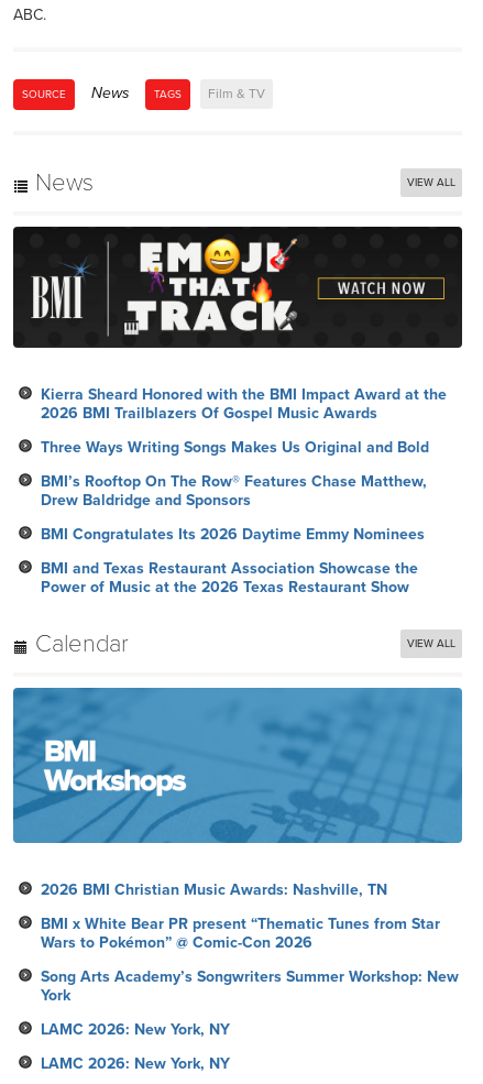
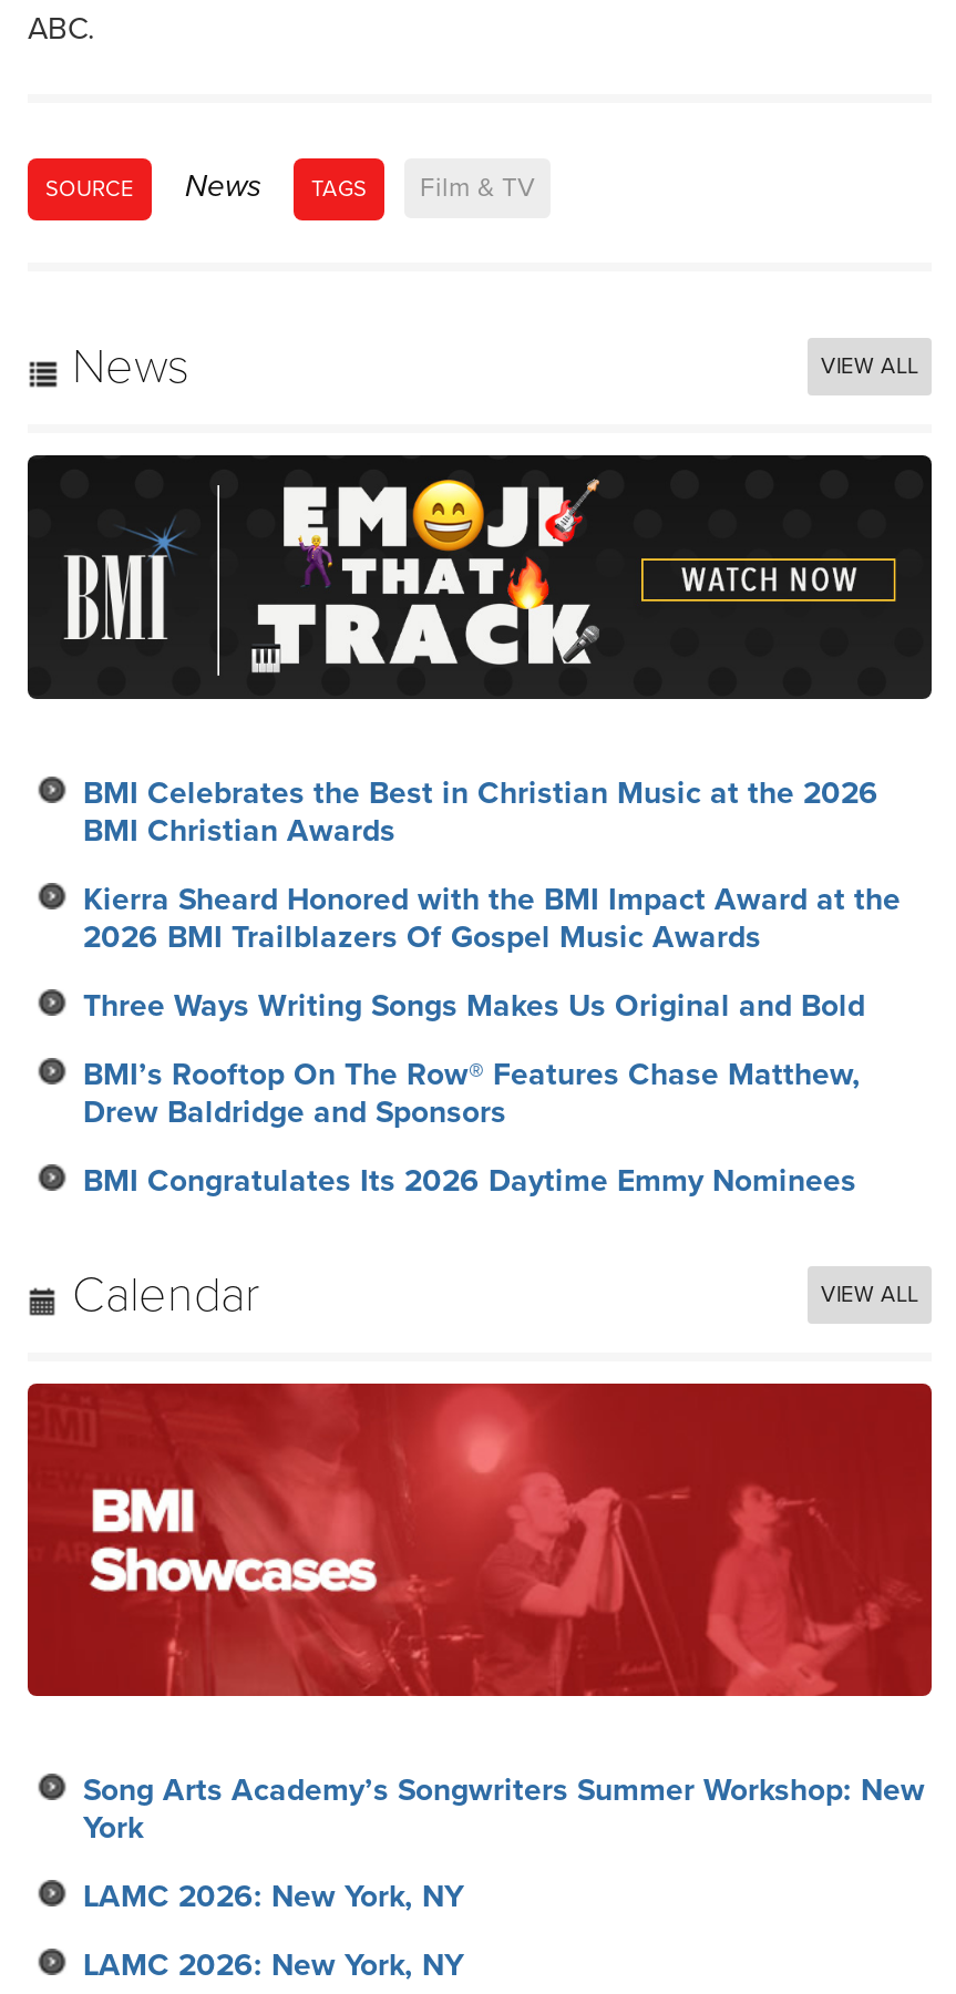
none -> [83,774,878,849] BMI Celebrates the Best in Christian Music at the 2026 | BMI Christian Awards
moved [41,385,447,543] -> [83,880,901,1199]: Kierra Sheard Honored with the BMI Impact Award at the | 2026 BMI Trailblazers Of Gospel Music Awards | Three Ways Writing Songs Makes Us Original and Bold | BMI’s Rooftop On The Row® Features Chase Matthew, | Drew Baldridge and Sponsors | BMI Congratulates Its 2026 Daytime Emmy Nominees
[41,559,418,596] BMI and Texas Restaurant Association Showcase the | Power of Music at the 2026 Texas Restaurant Show -> none
[12,687,463,844] [image] -> [25,1381,934,1698] [image]
[41,880,440,952] 2026 BMI Christian Music Awards: Nashville, TN | BMI x White Bear PR present “Thematic Tunes from Star | Wars to Pokémon” @ Comic-Con 2026 -> none

